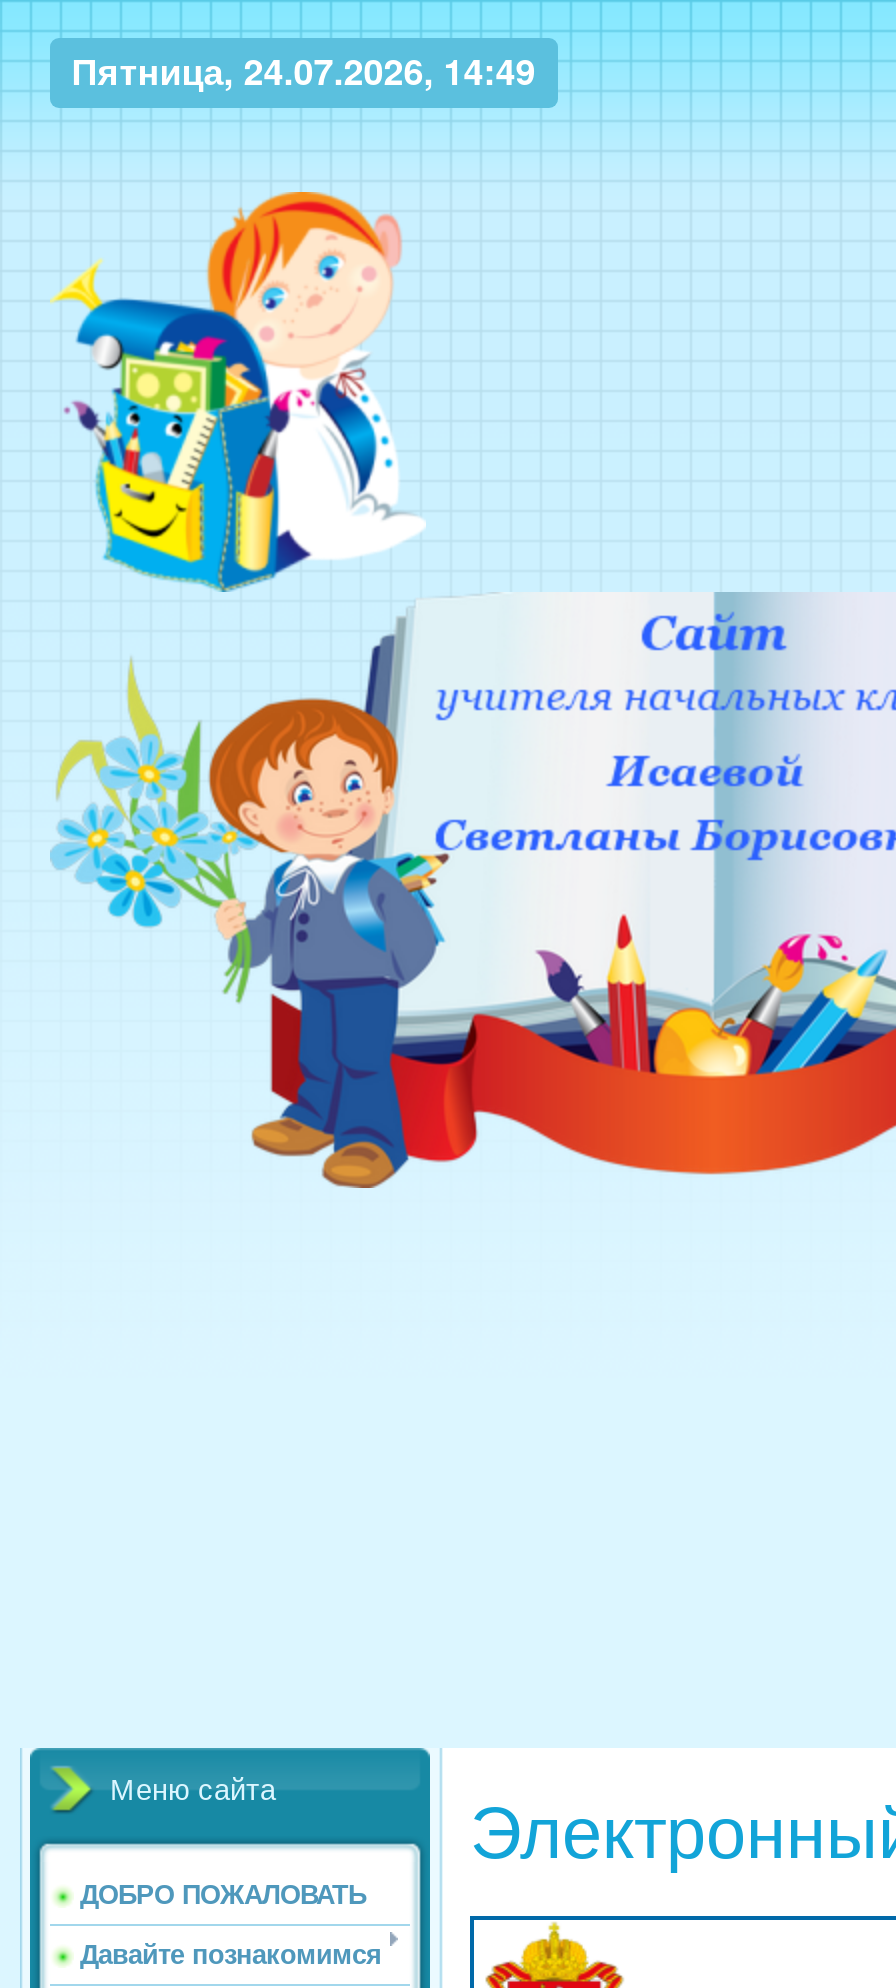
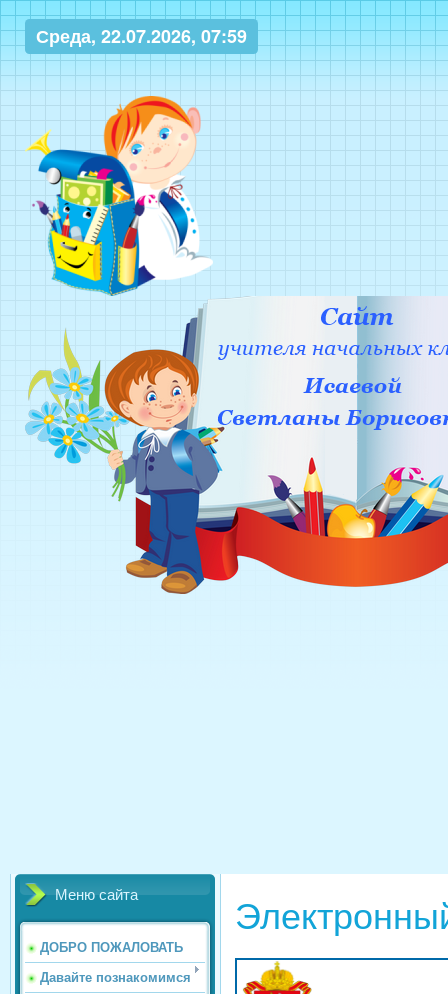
[72,46,536,98] Пятница, 24.07.2026, 14:49 -> [36,23,247,49] Среда, 22.07.2026, 07:59

